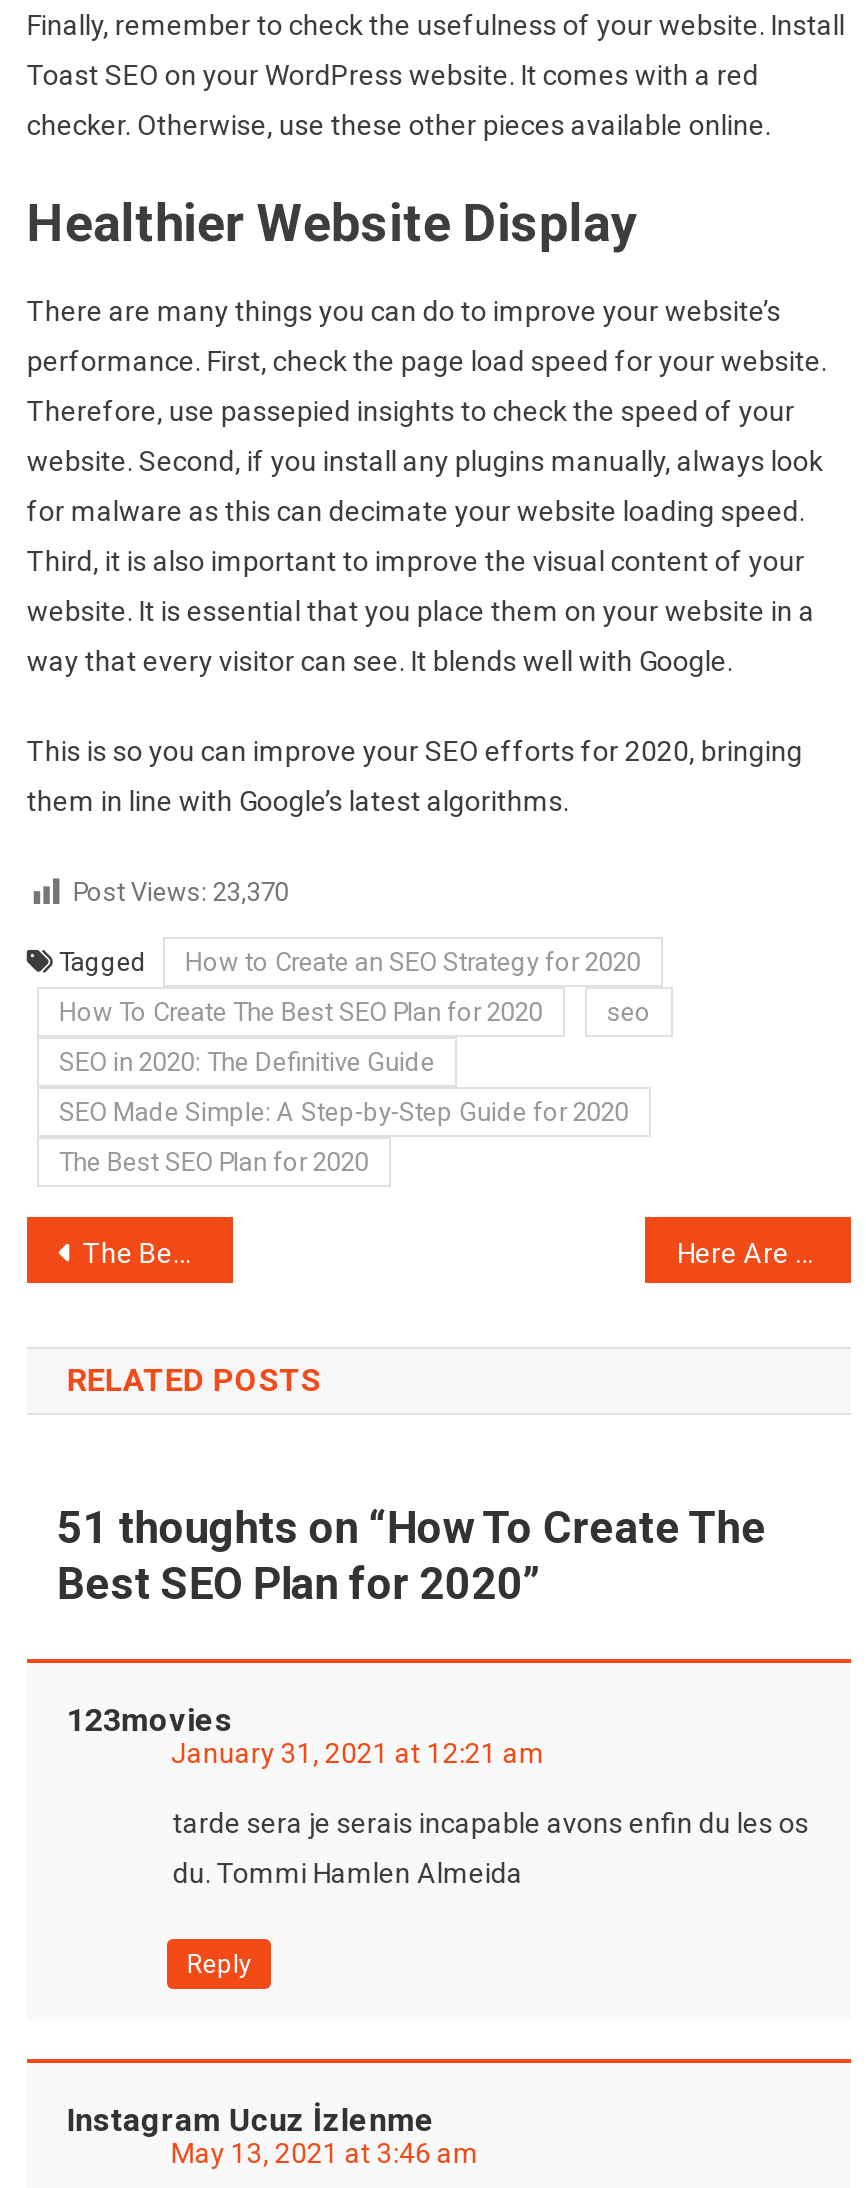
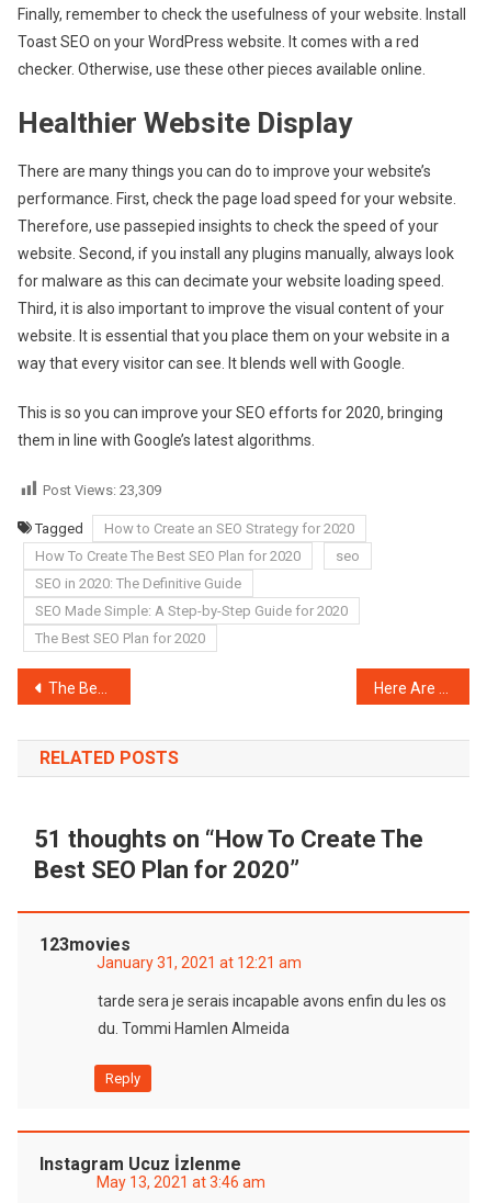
[73,877,289,907] Post Views: 23,370 -> [43,482,161,499] Post Views: 23,309

